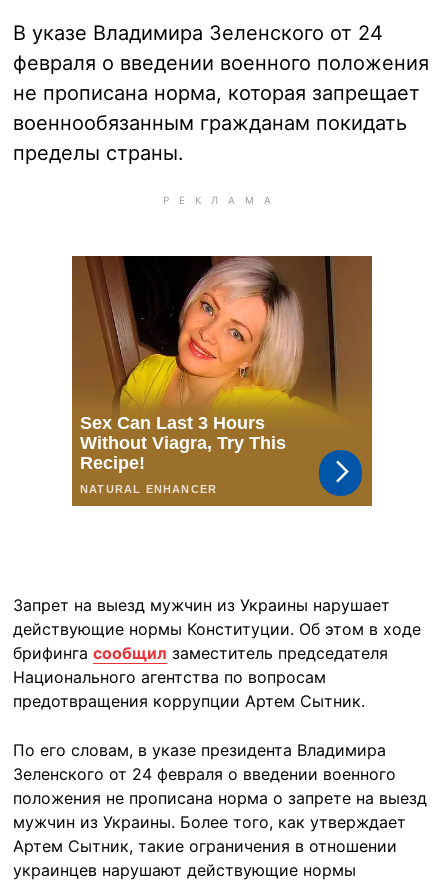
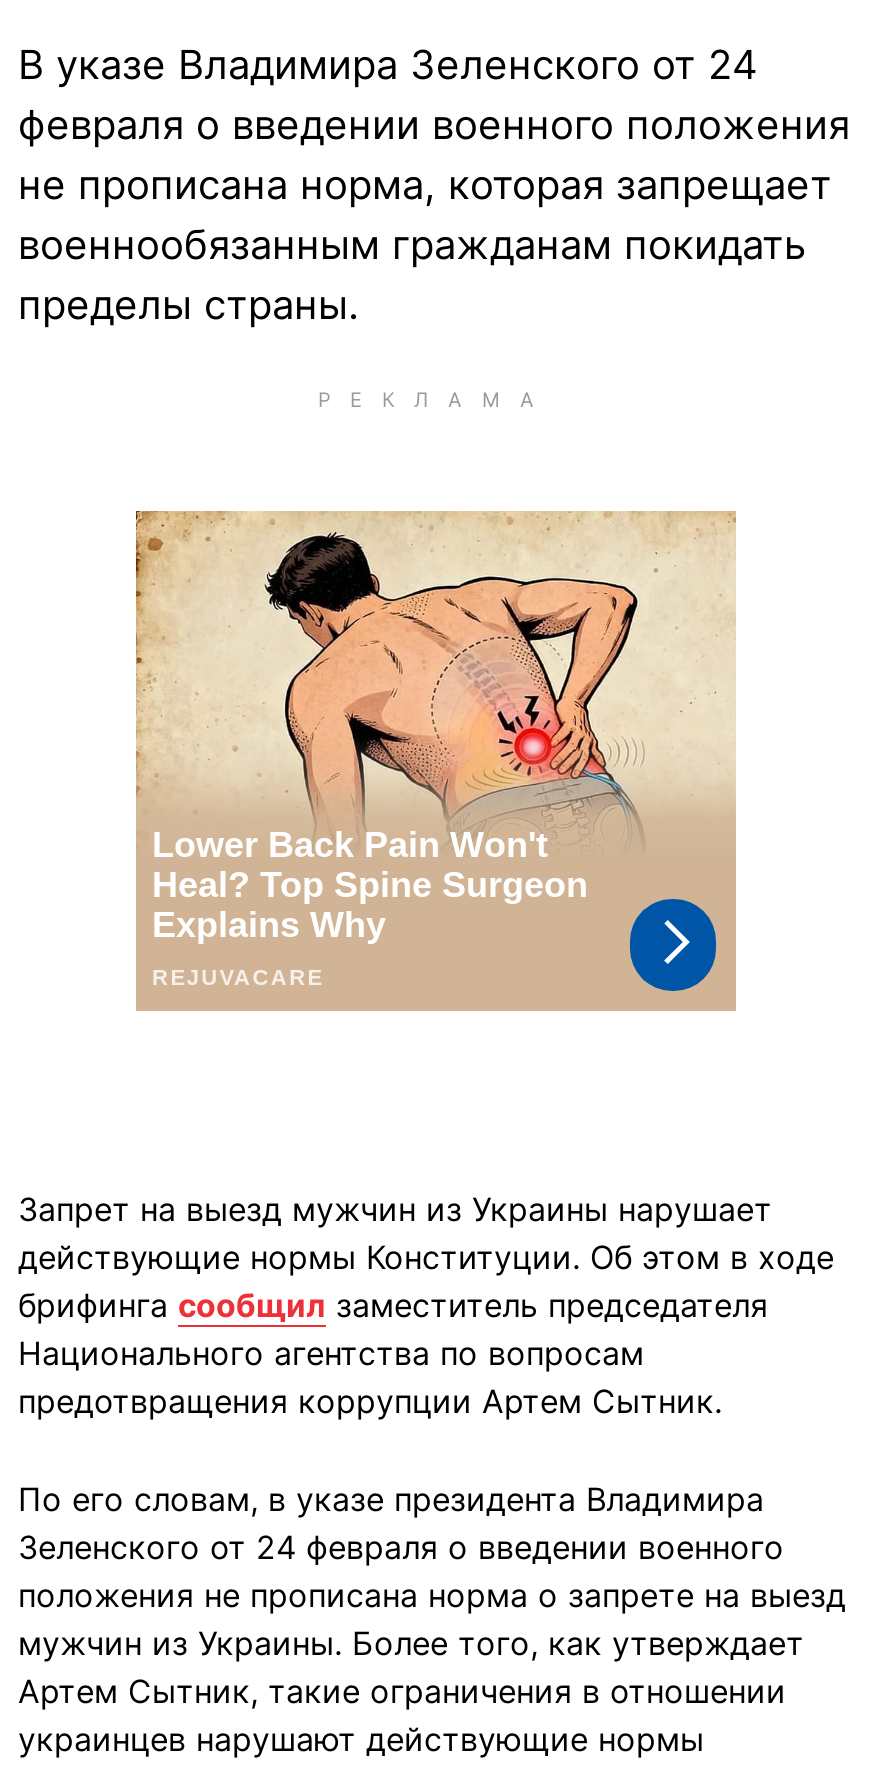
[72,255,372,506] [image] -> [134,509,738,1009] [image]

